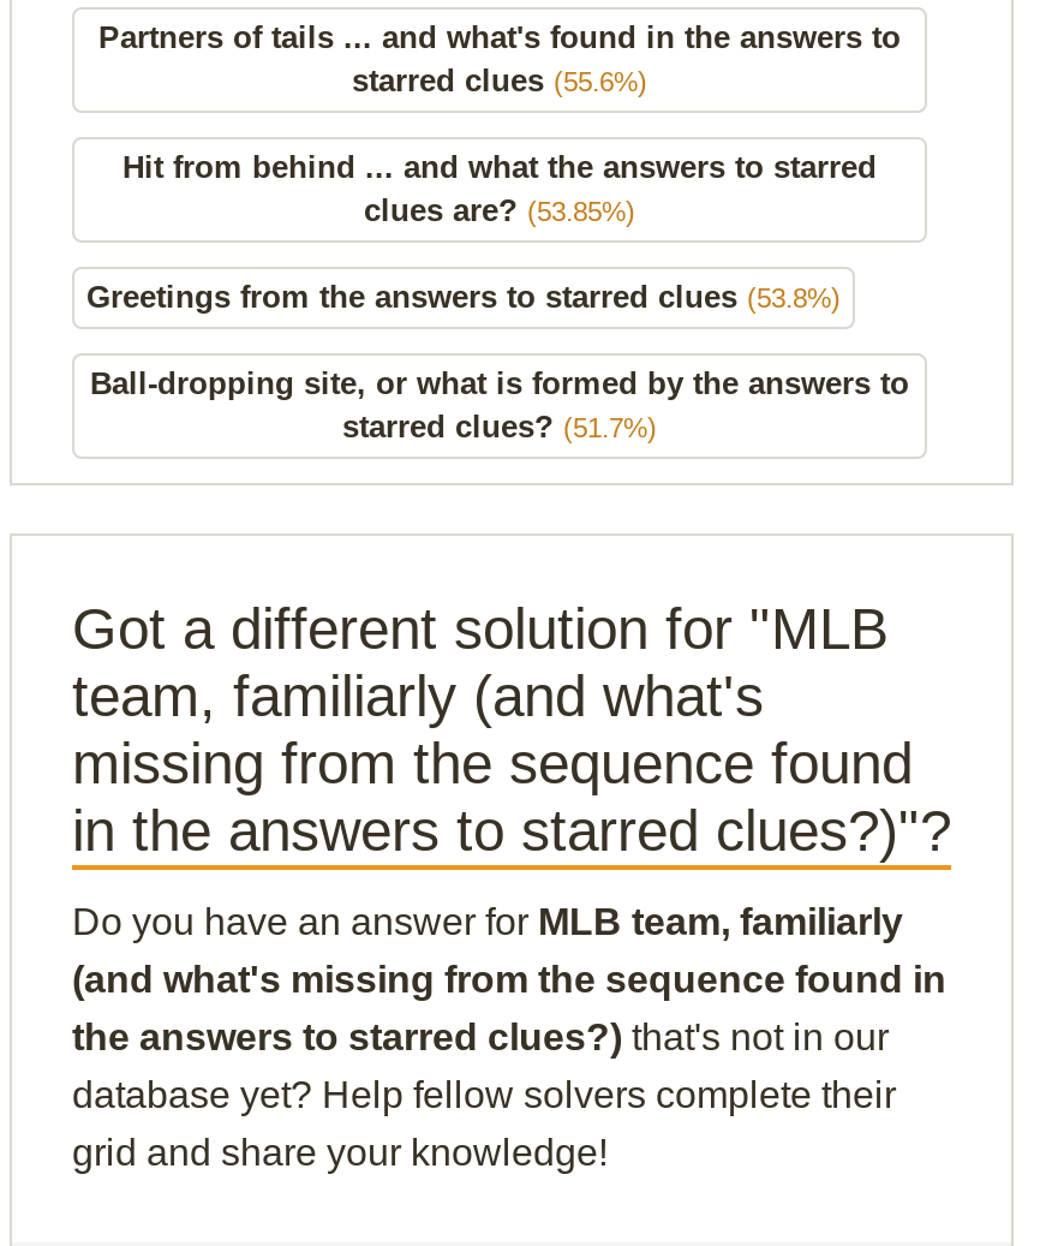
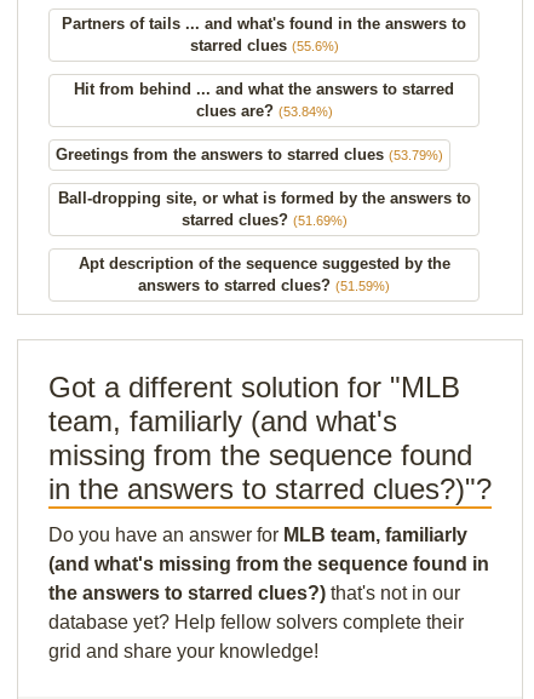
[364,191,635,227] clues are? (53.85%) -> [196,101,332,119] clues are? (53.84%)
[86,278,841,314] Greetings from the answers to starred clues (53.8%) -> [56,145,443,163] Greetings from the answers to starred clues (53.79%)
[342,408,657,444] starred clues? (51.7%) -> [78,210,450,294] starred clues? (51.69%) | Apt description of the sequence suggested by the | answers to starred clues? (51.59%)

